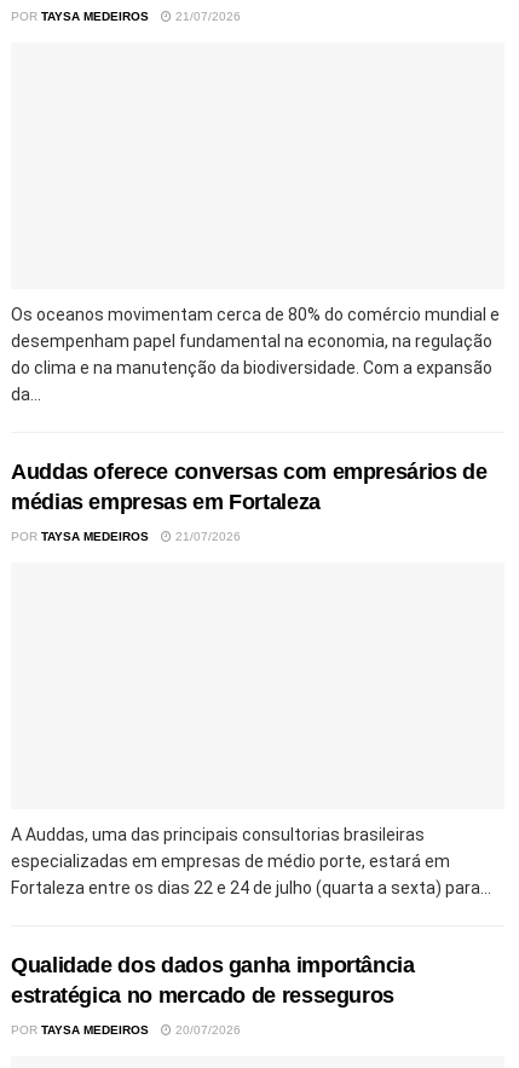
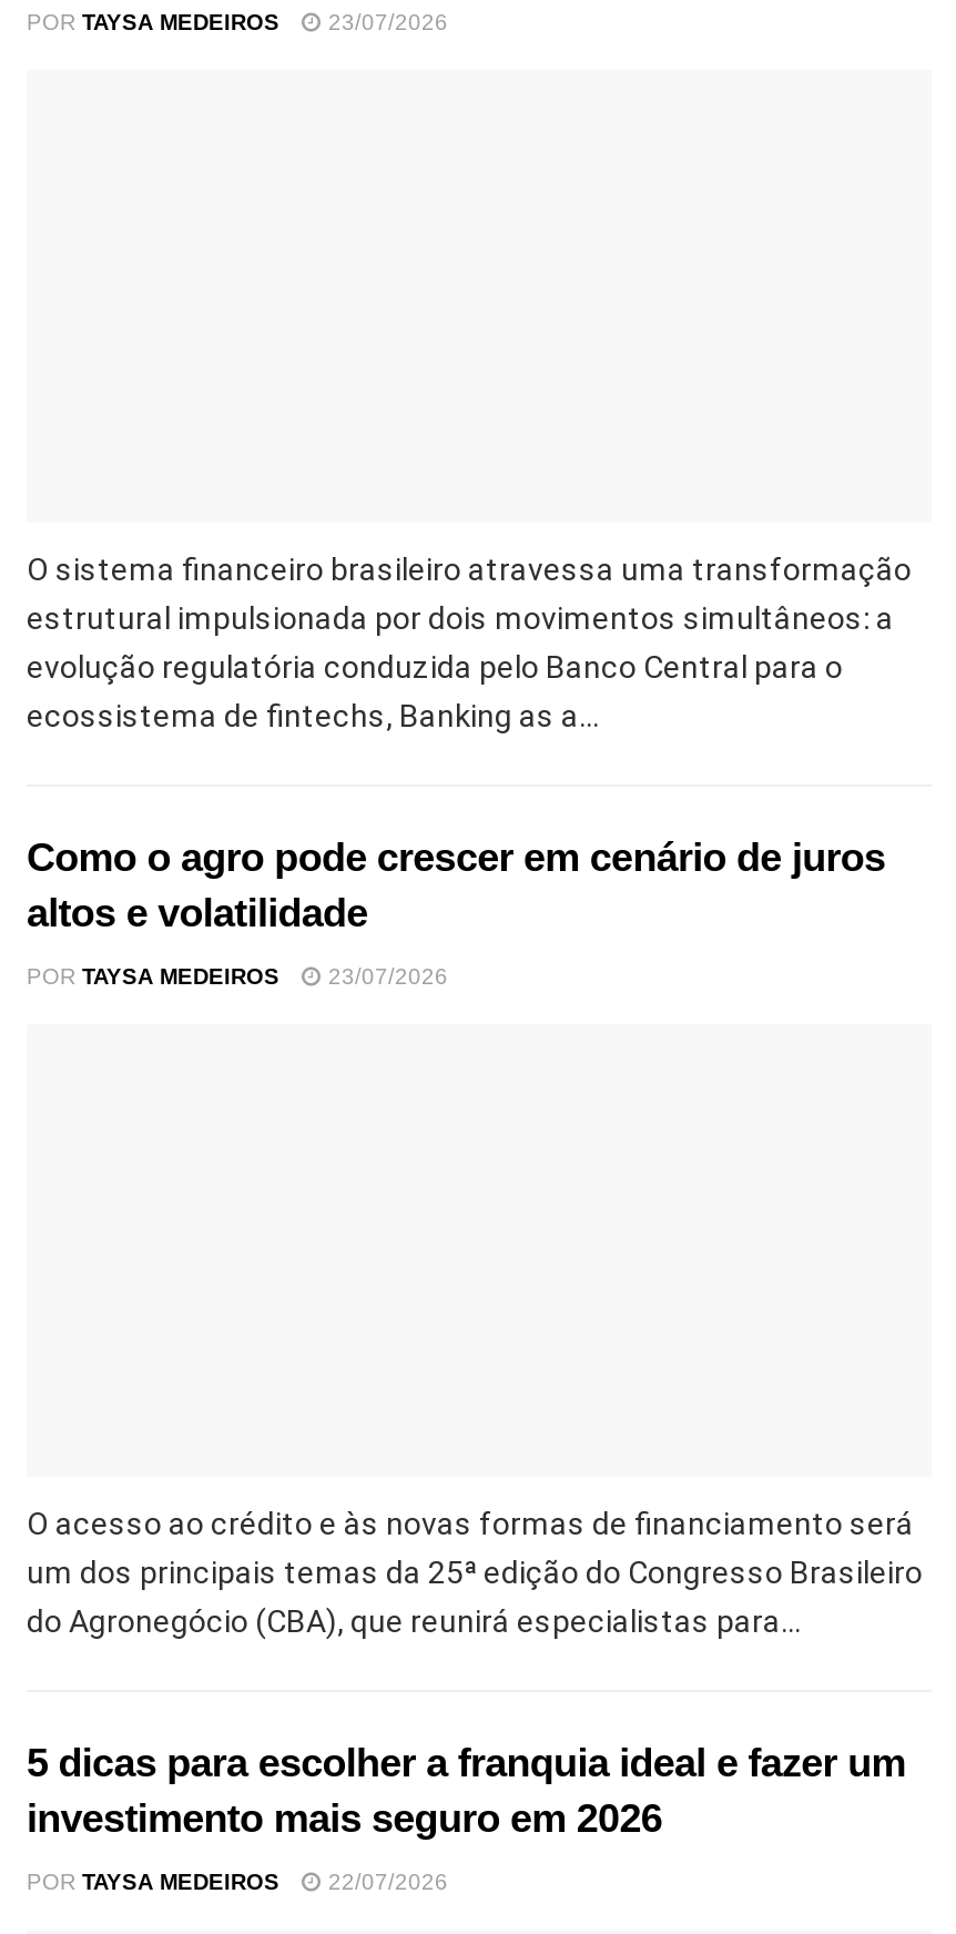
[172,10,241,23] 21/07/2026 -> [322,10,448,34] 23/07/2026
[11,305,500,404] Os oceanos movimentam cerca de 80% do comércio mundial e | desempenham papel fundamental na economia, na regulação | do clima e na manutenção da biodiversidade. Com a expansão | da... -> [27,551,912,733] O sistema financeiro brasileiro atravessa uma transformação | estrutural impulsionada por dois movimentos simultâneos: a | evolução regulatória conduzida pelo Banco Central para o | ecossistema de fintechs, Banking as a...
[11,459,487,514] Auddas oferece conversas com empresários de | médias empresas em Fortaleza -> [27,835,885,935] Como o agro pode crescer em cenário de juros | altos e volatilidade
[172,530,241,543] 21/07/2026 -> [322,964,448,988] 23/07/2026
[11,825,491,897] A Auddas, uma das principais consultorias brasileiras | especializadas em empresas de médio porte, estará em | Fortaleza entre os dias 22 e 24 de julho (quarta a sexta) para... -> [27,1505,923,1639] O acesso ao crédito e às novas formas de financiamento será | um dos principais temas da 25ª edição do Congresso Brasileiro | do Agronegócio (CBA), que reunirá especialistas para...
[11,953,415,1007] Qualidade dos dados ganha importância | estratégica no mercado de resseguros -> [27,1741,906,1841] 5 dicas para escolher a franquia ideal e fazer um | investimento mais seguro em 2026
[172,1023,241,1036] 20/07/2026 -> [322,1869,448,1894] 22/07/2026

